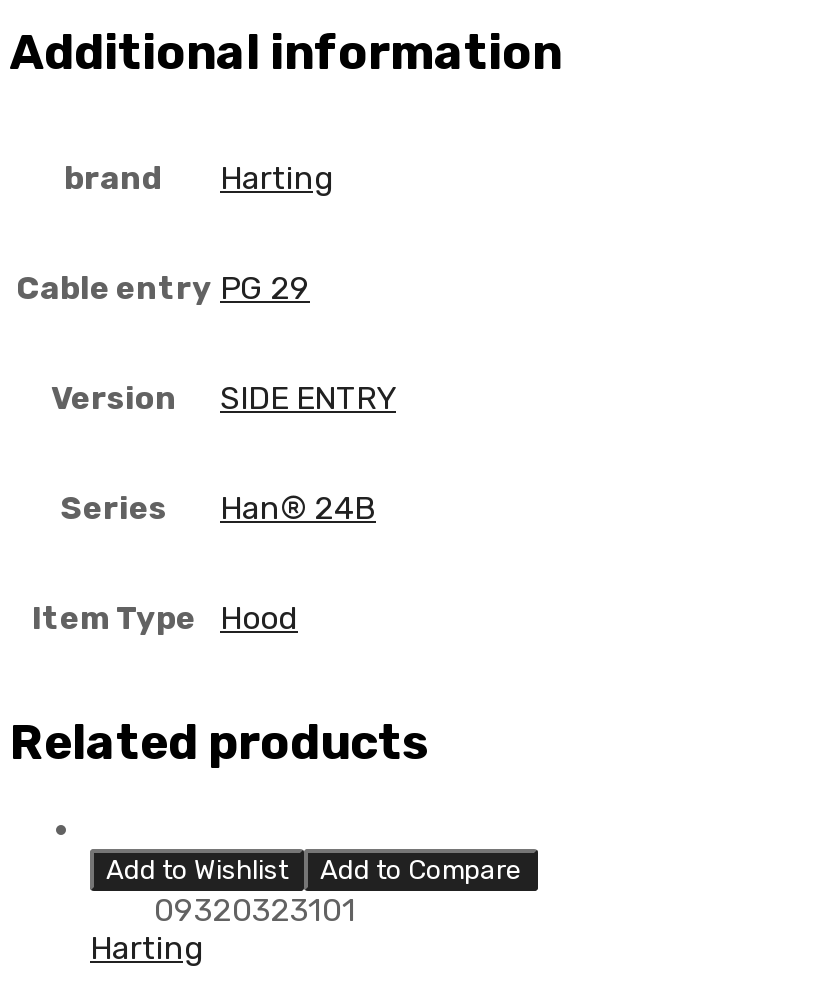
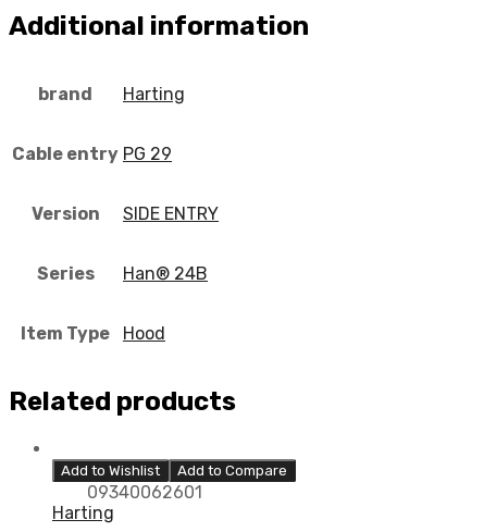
[154,890,356,928] 09320323101 -> [87,481,202,502] 09340062601

